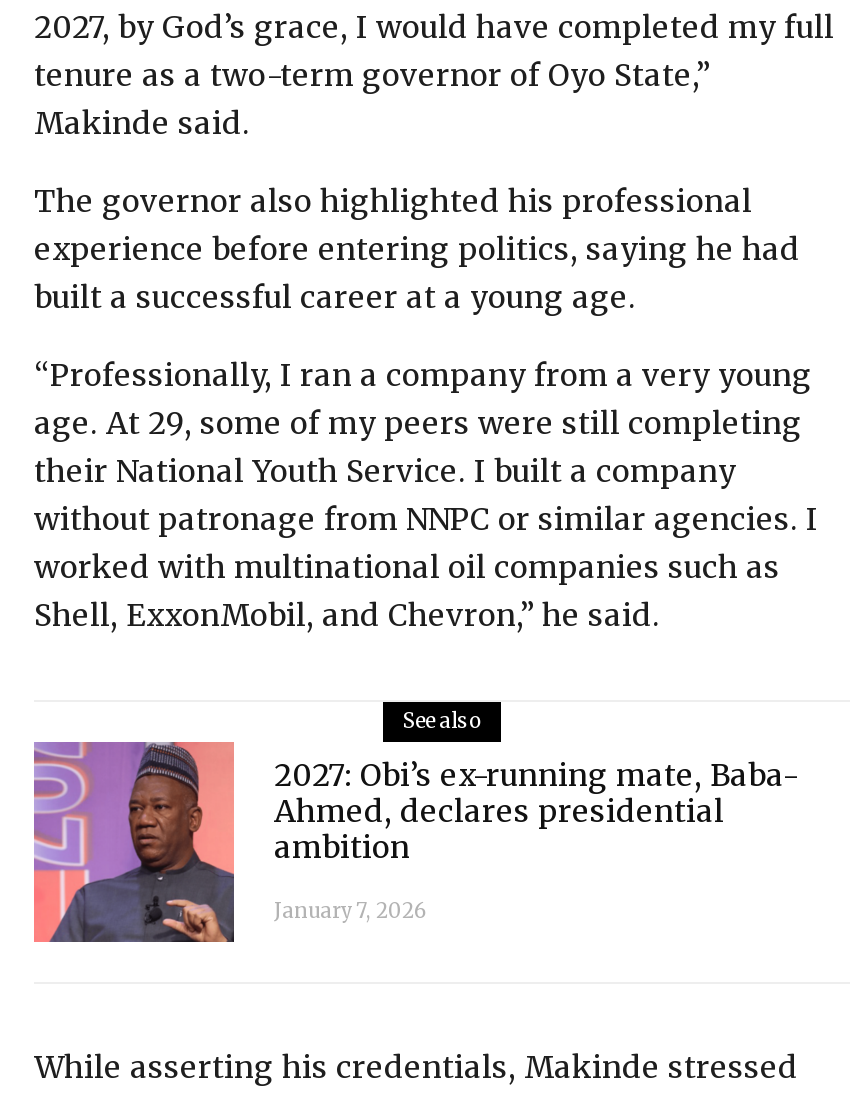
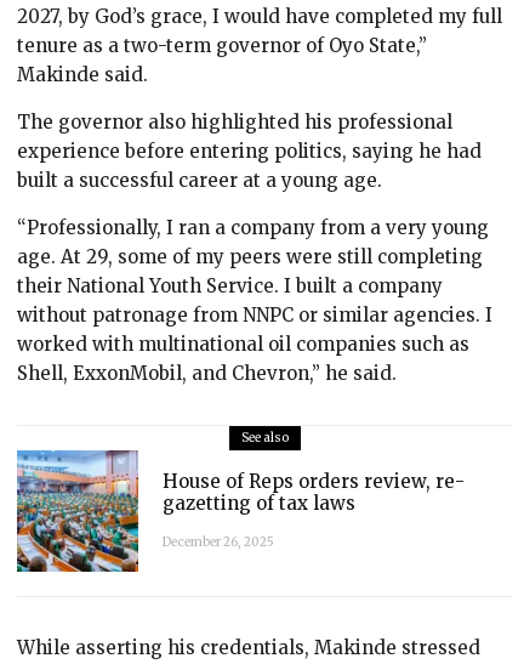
[32,740,798,944] [image] | 2027: Obi’s ex-running mate, Baba- | Ahmed, declares presidential | ambition -> [16,449,465,573] [image] | House of Reps orders review, re- | gazetting of tax laws
[274,899,426,925] January 7, 2026 -> [163,534,274,550] December 26, 2025

